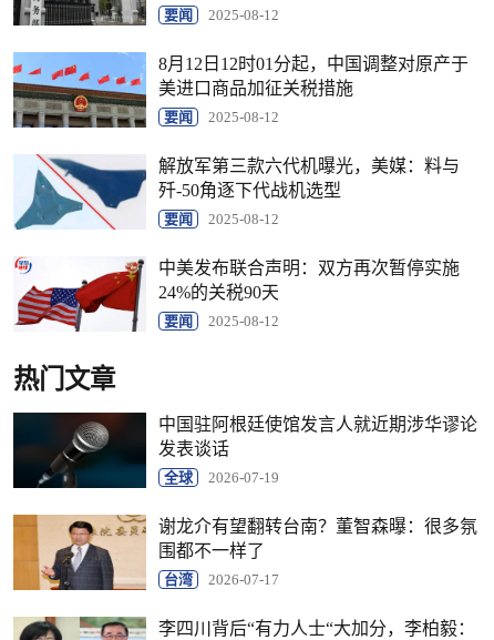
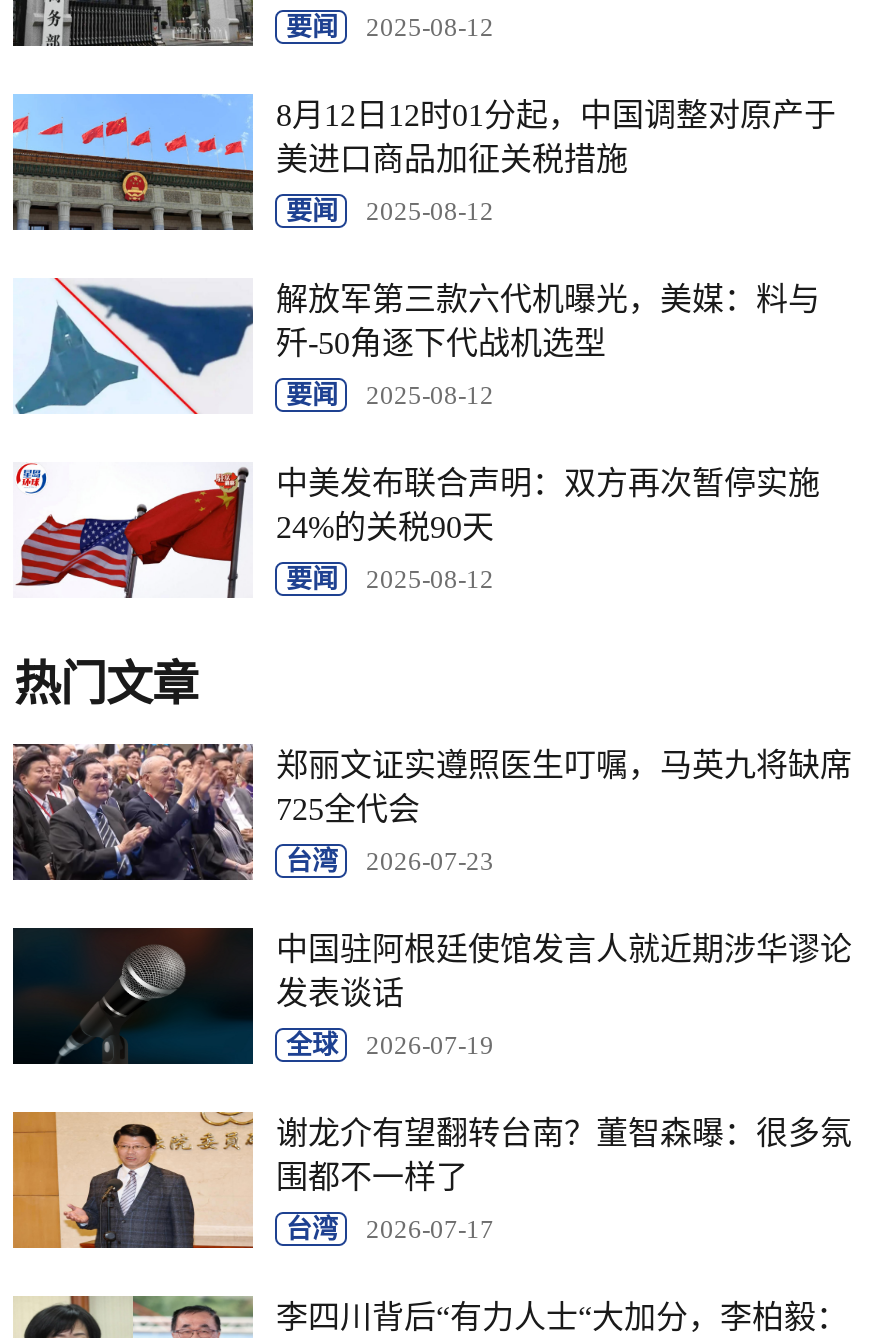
none -> [11,742,852,882] [image] | 郑丽文证实遵照医生叮嘱，马英九将缺席 | 725全代会 | 台湾 | 2026-07-23

